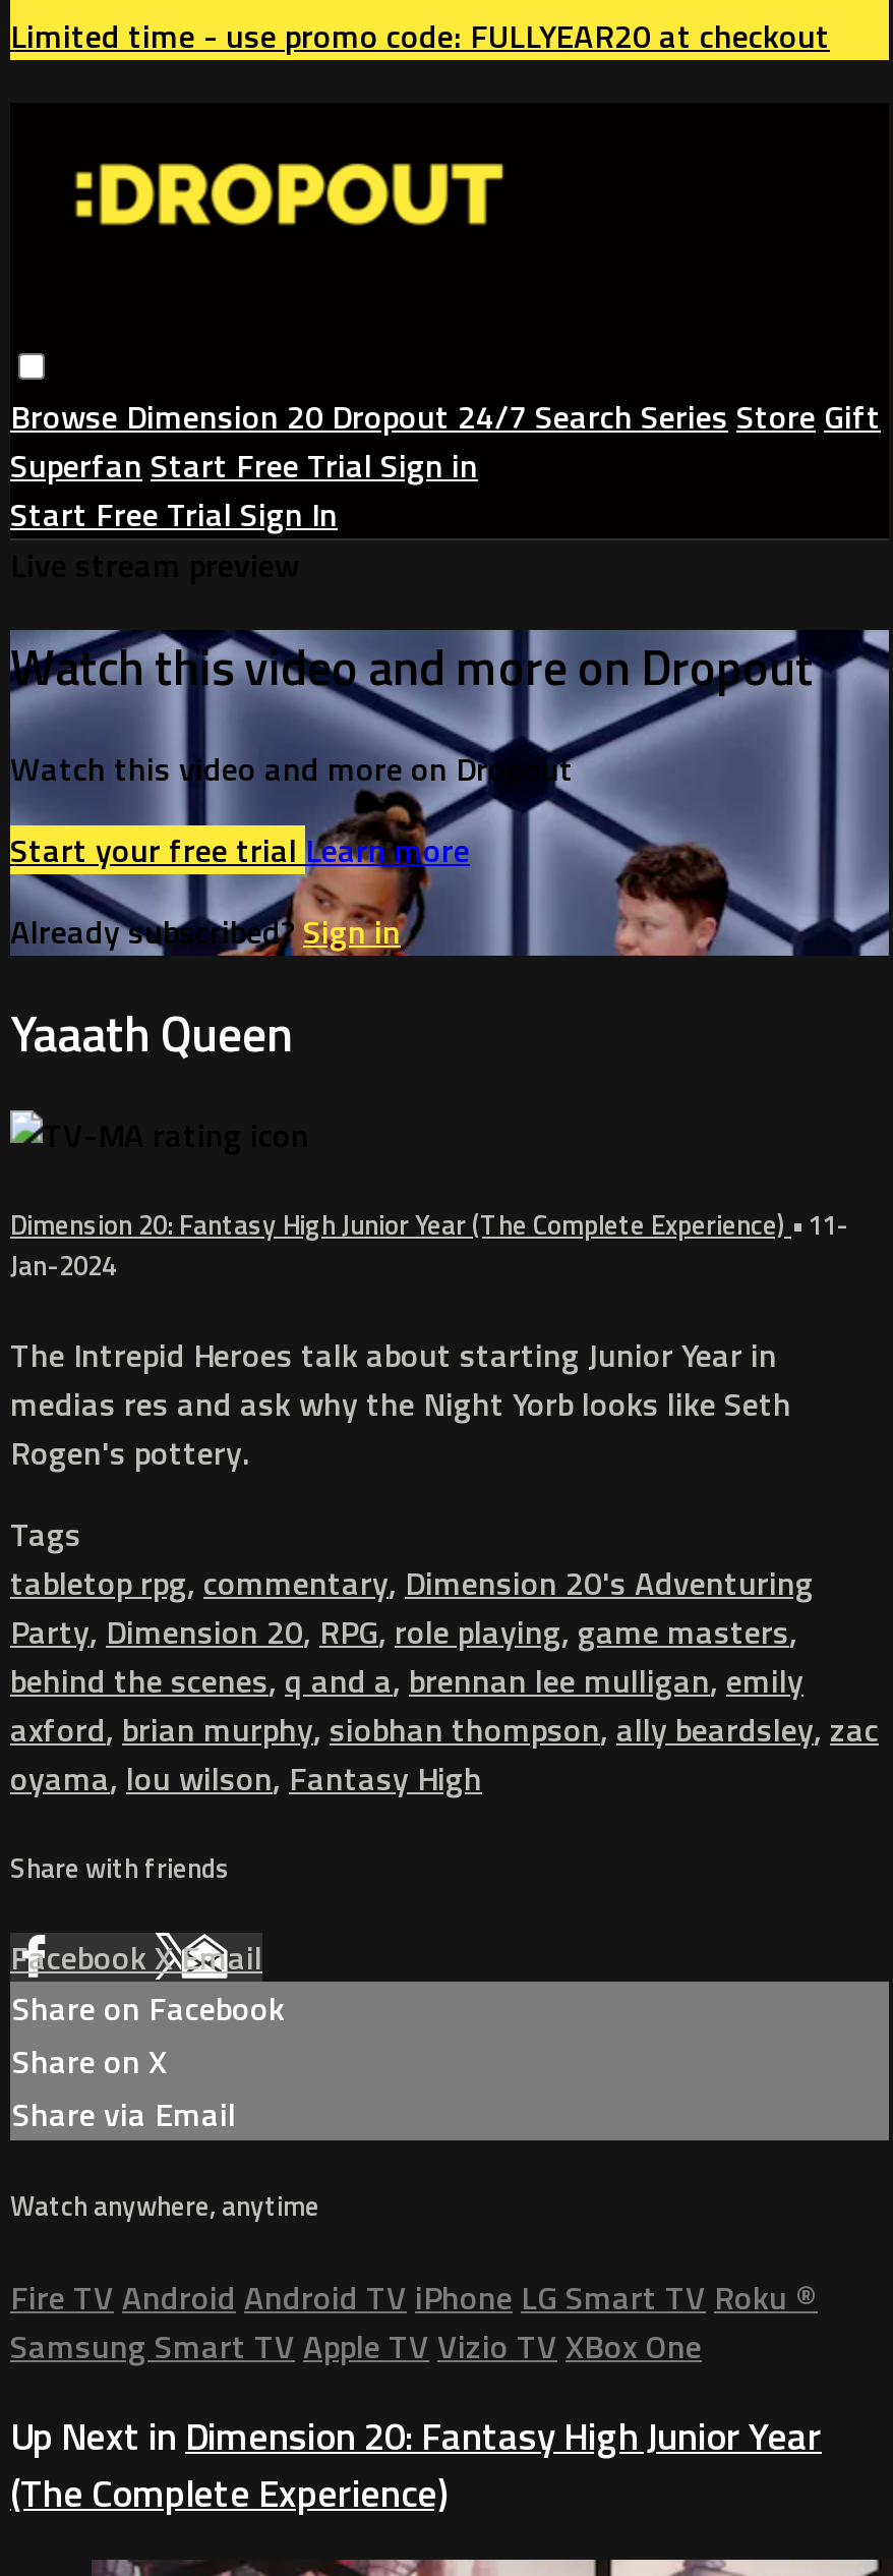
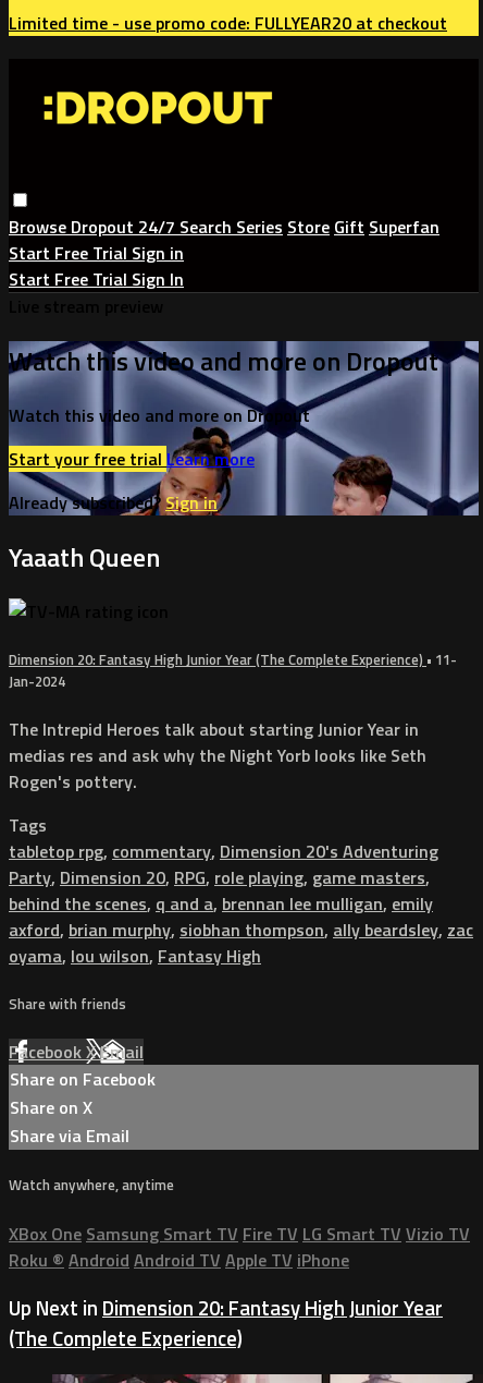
[10,392,881,489] Browse Dimension 20 Dropout 24/7 Search Series Store Gift | Superfan Start Free Trial Sign in -> [9,213,439,266] Browse Dropout 24/7 Search Series Store Gift Superfan | Start Free Trial Sign in
[10,2272,818,2369] Fire TV Android Android TV iPhone LG Smart TV Roku ® | Samsung Smart TV Apple TV Vizio TV XBox One -> [9,1220,470,1272] XBox One Samsung Smart TV Fire TV LG Smart TV Vizio TV | Roku ® Android Android TV Apple TV iPhone

